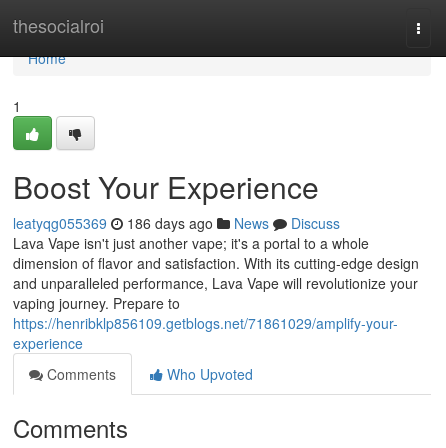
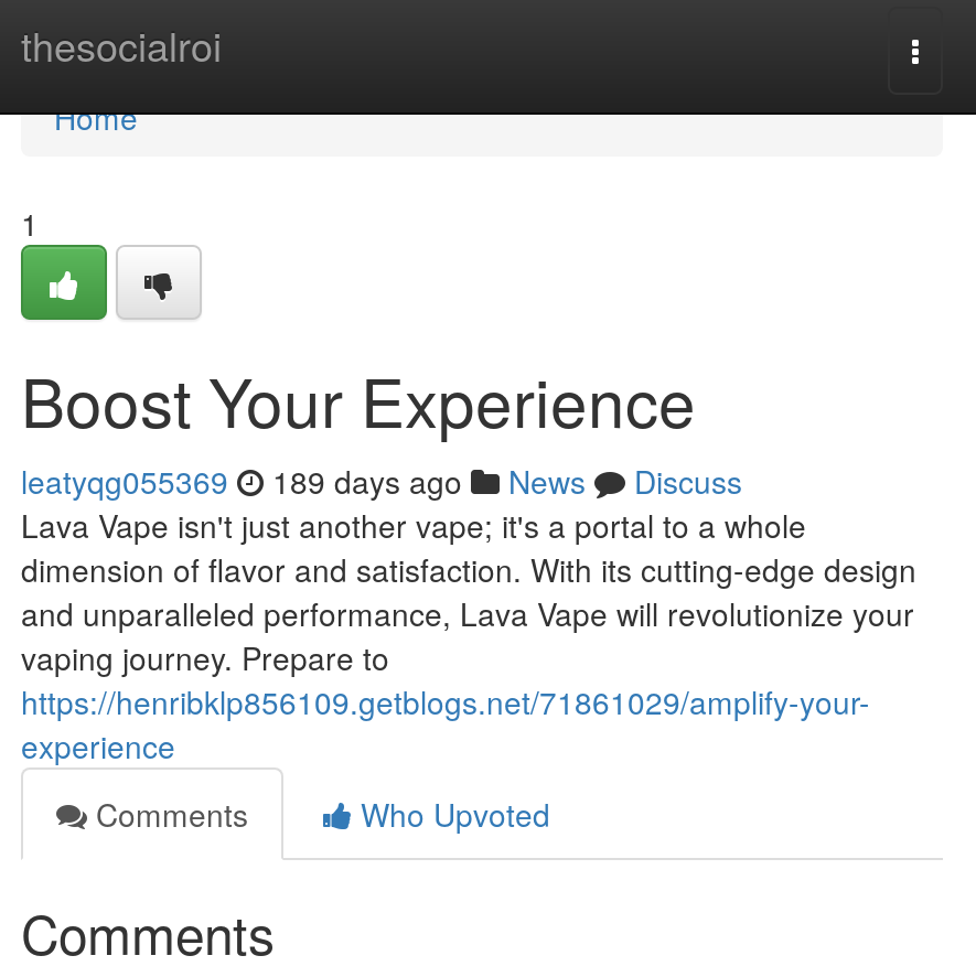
[13,213,340,233] leatyqg055369 186 days ago News Discuss -> [21,459,742,503] leatyqg055369 189 days ago News Discuss

